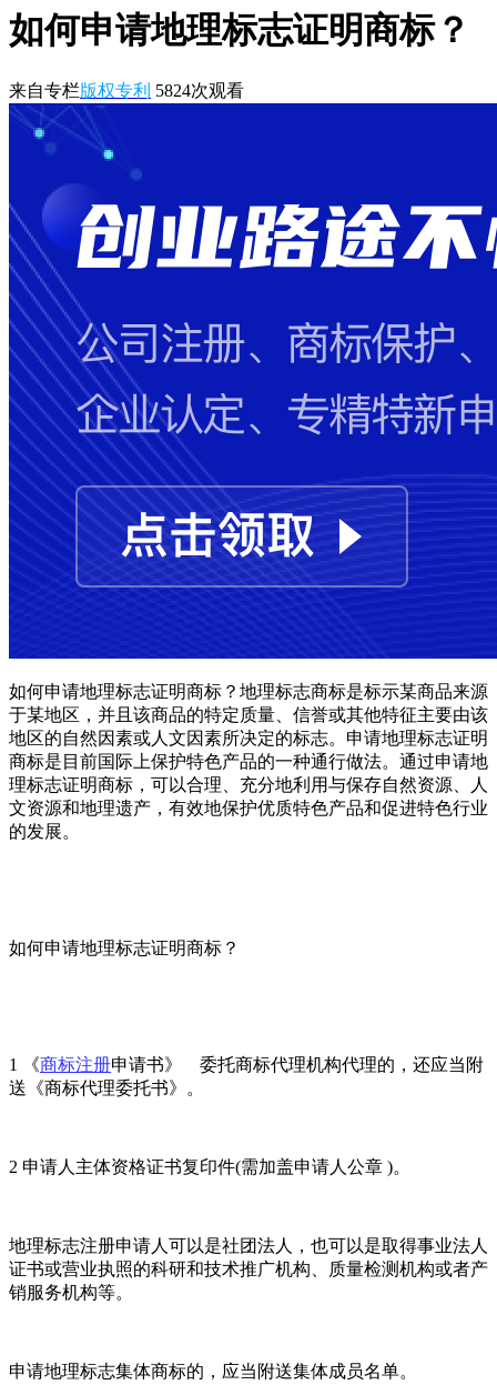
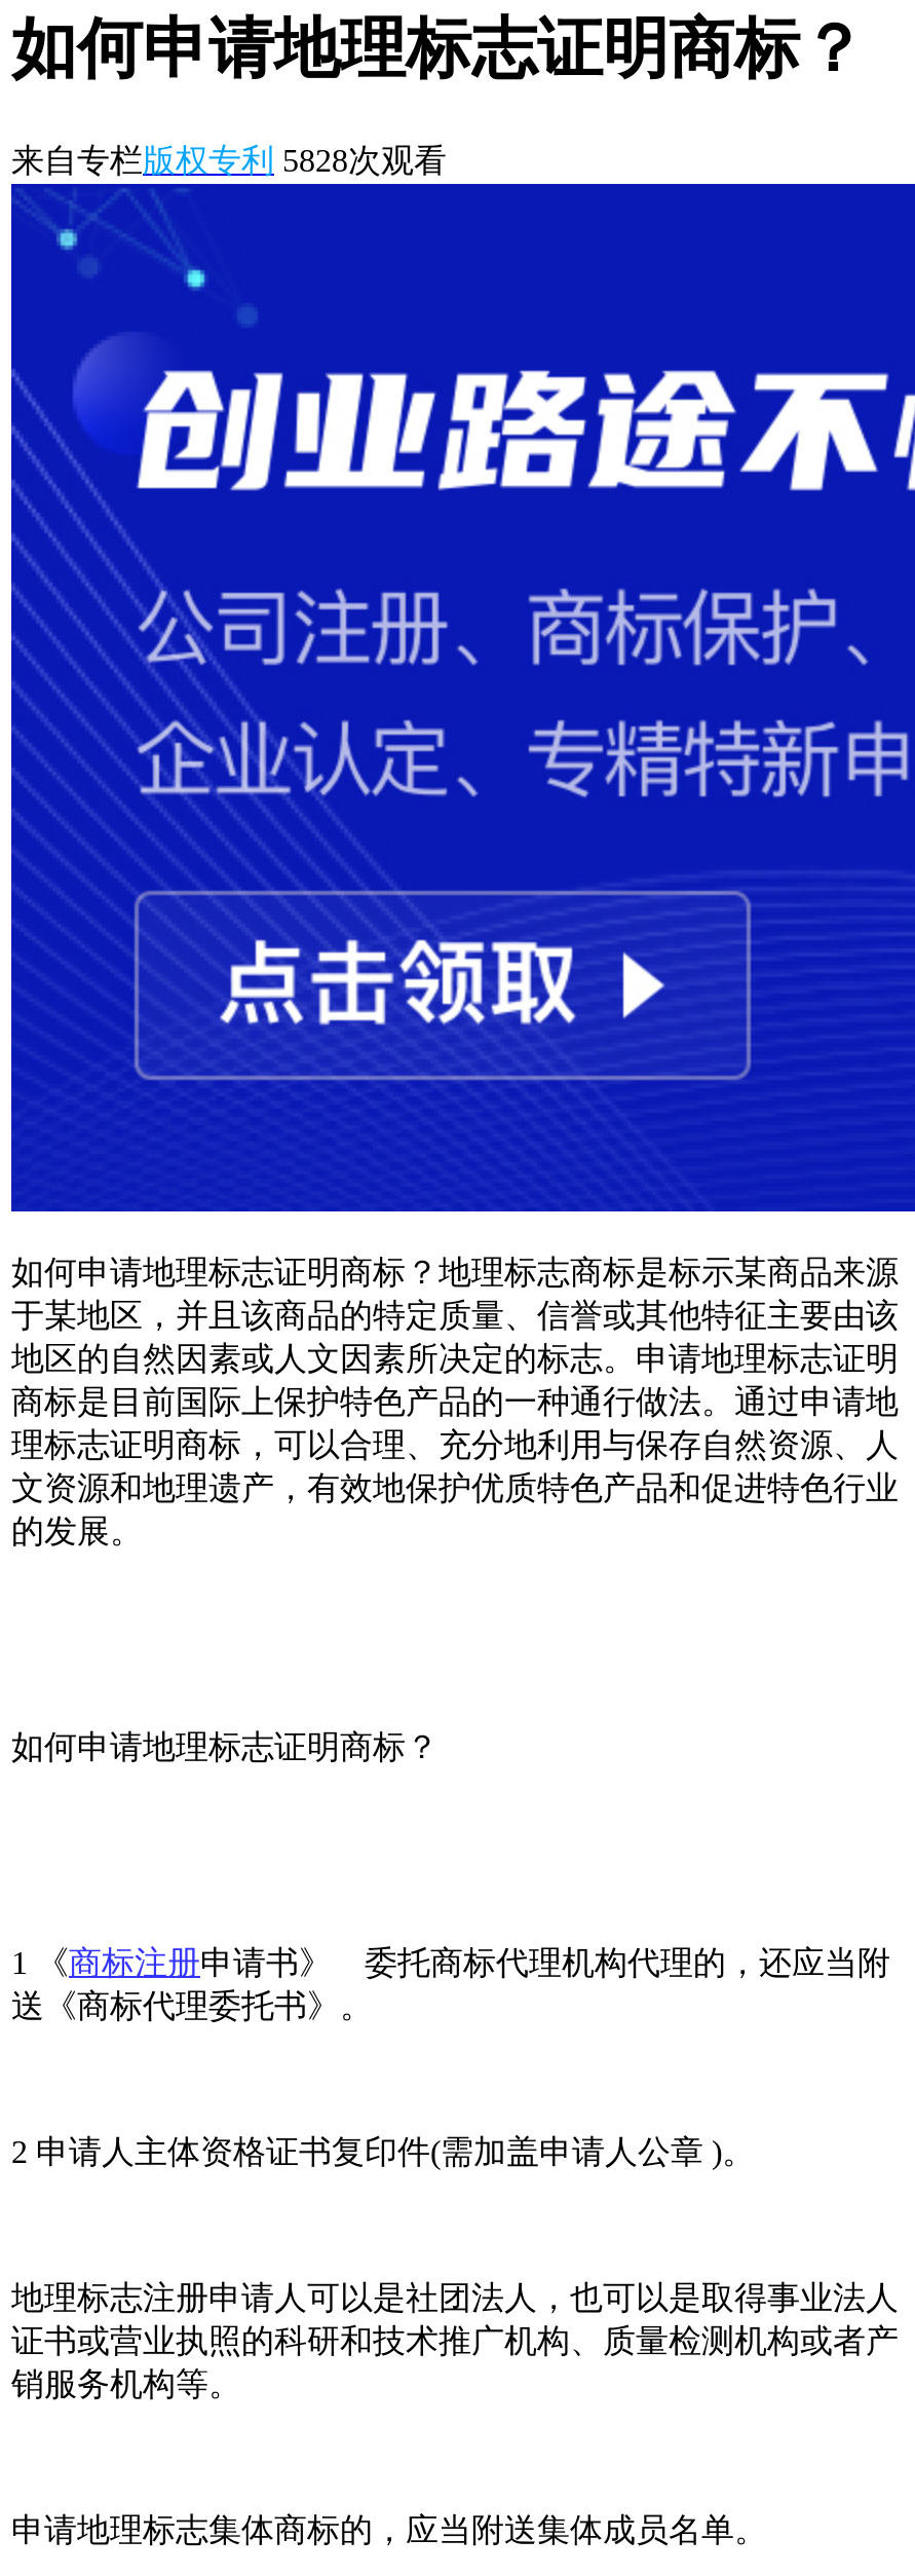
[9,81,244,100] 来自专栏版权专利 5824次观看 -> [11,143,447,178] 来自专栏版权专利 5828次观看

